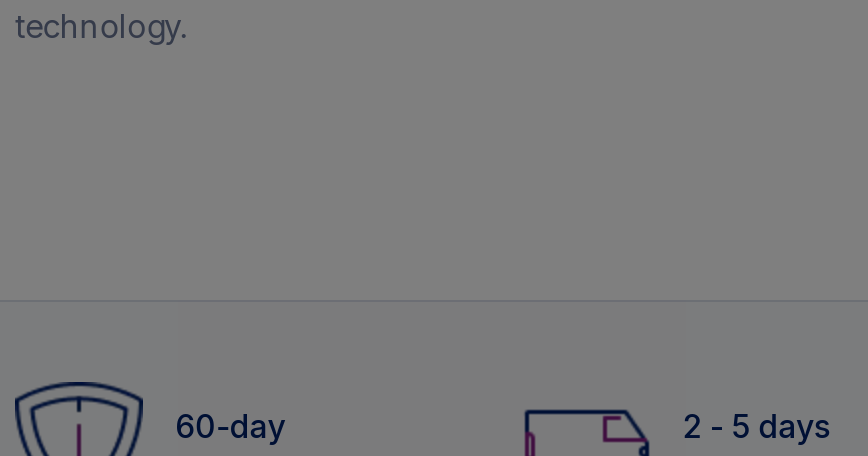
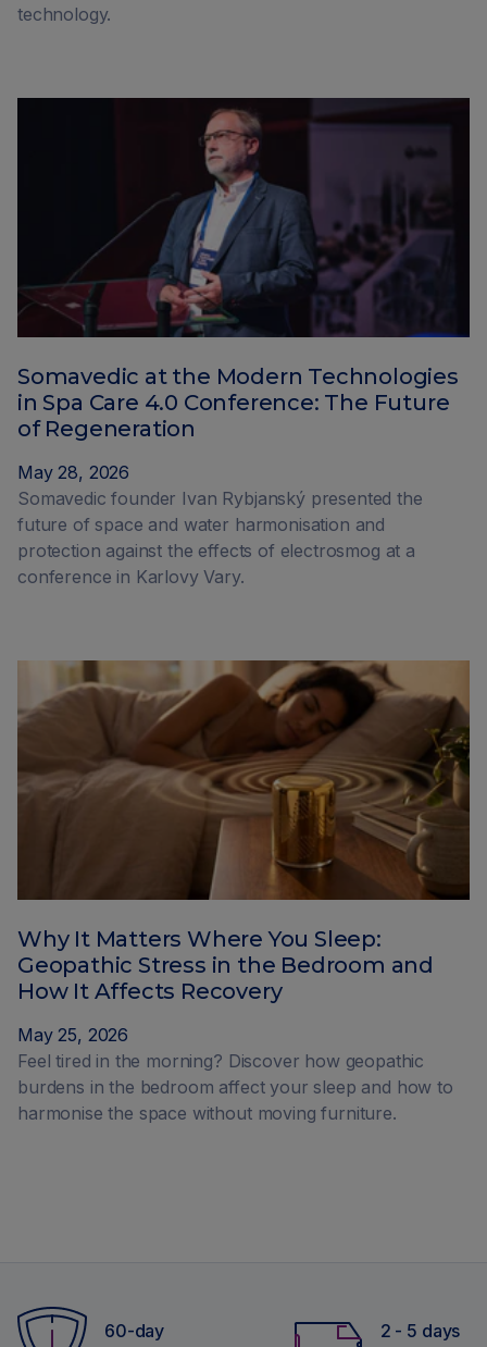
none -> [16,97,471,588] [image] | Somavedic at the Modern Technologies | in Spa Care 4.0 Conference: The Future | of Regeneration | May 28, 2026 | Somavedic founder Ivan Rybjanský presented the | future of space and water harmonisation and | protection against the effects of electrosmog at a | conference in Karlovy Vary.
none -> [16,659,471,1124] [image] | Why It Matters Where You Sleep: | Geopathic Stress in the Bedroom and | How It Affects Recovery | May 25, 2026 | Feel tired in the morning? Discover how geopathic | burdens in the bedroom affect your sleep and how to | harmonise the space without moving furniture.

